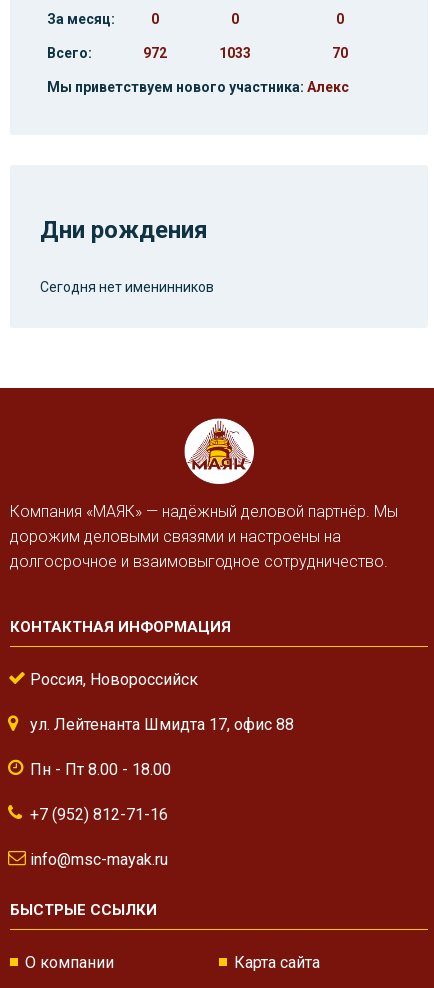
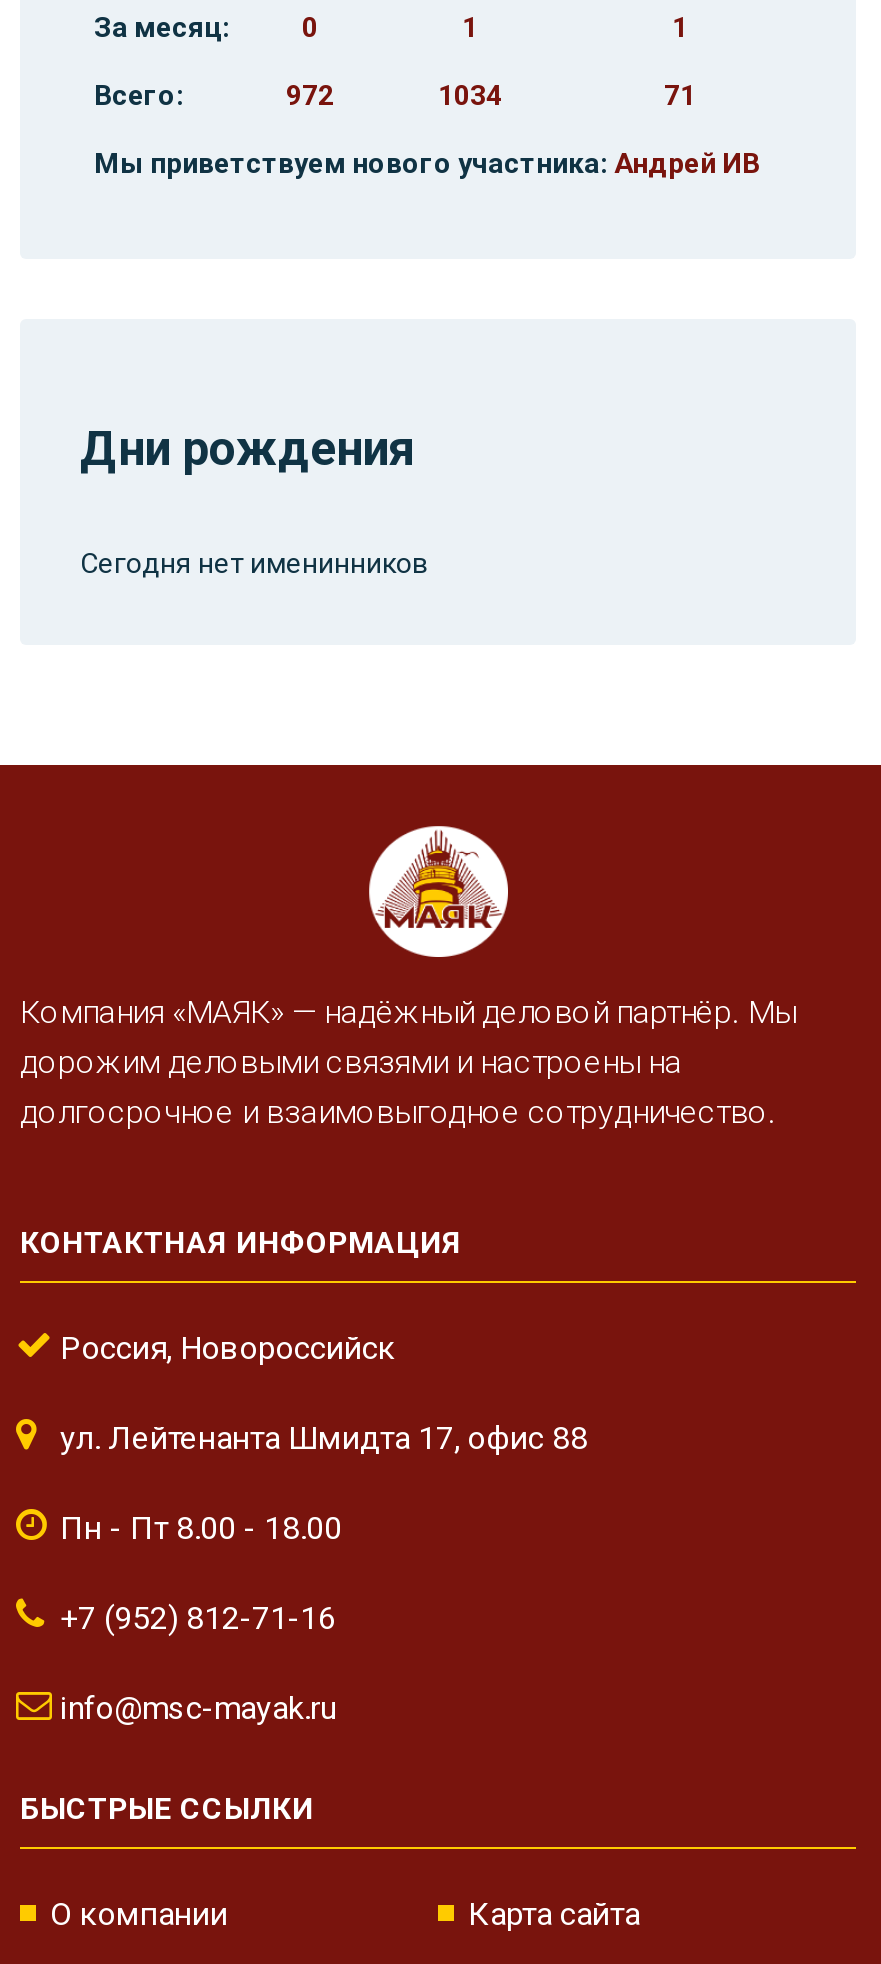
[231,11,239,27] 0 -> [462,10,478,42] 1
[336,11,344,27] 0 -> [672,10,688,42] 1
[219,45,348,61] 1033 | 70 -> [438,78,696,110] 1034 | 71
[47,79,349,95] Мы приветствуем нового участника: Алекс -> [94,146,760,178] Мы приветствуем нового участника: Андрей ИВ

